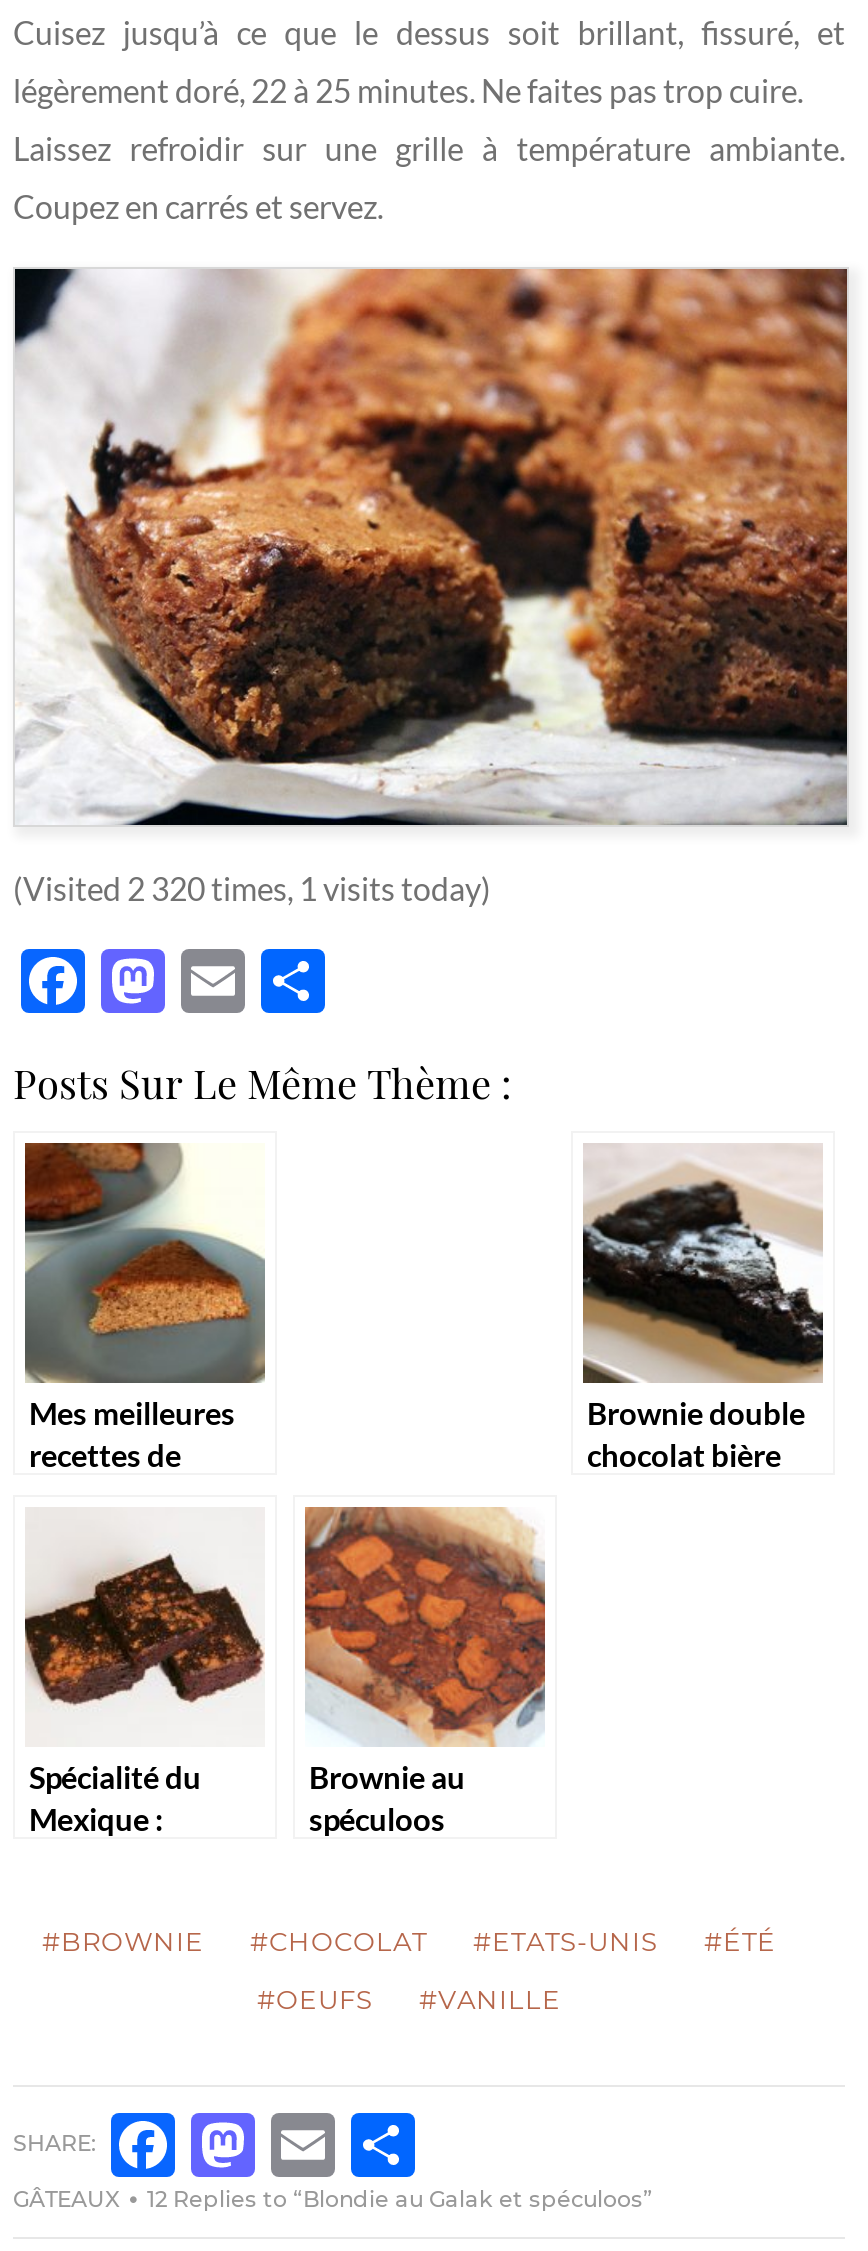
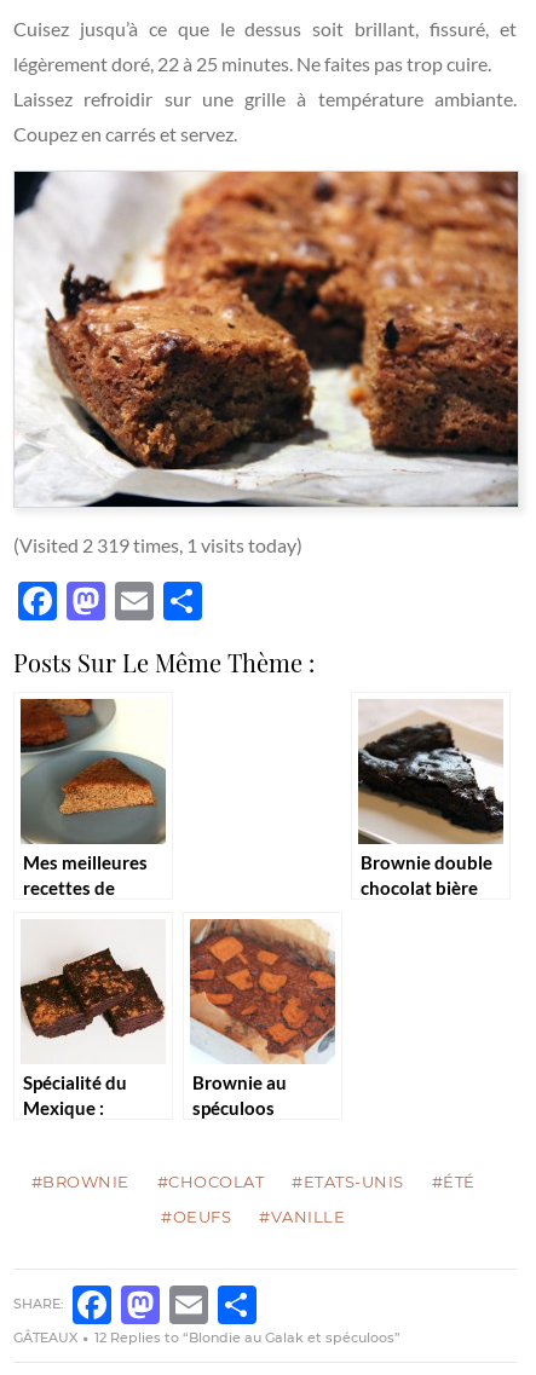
[13,868,491,906] (Visited 2 320 times, 1 visits today) -> [13,534,302,557] (Visited 2 319 times, 1 visits today)

